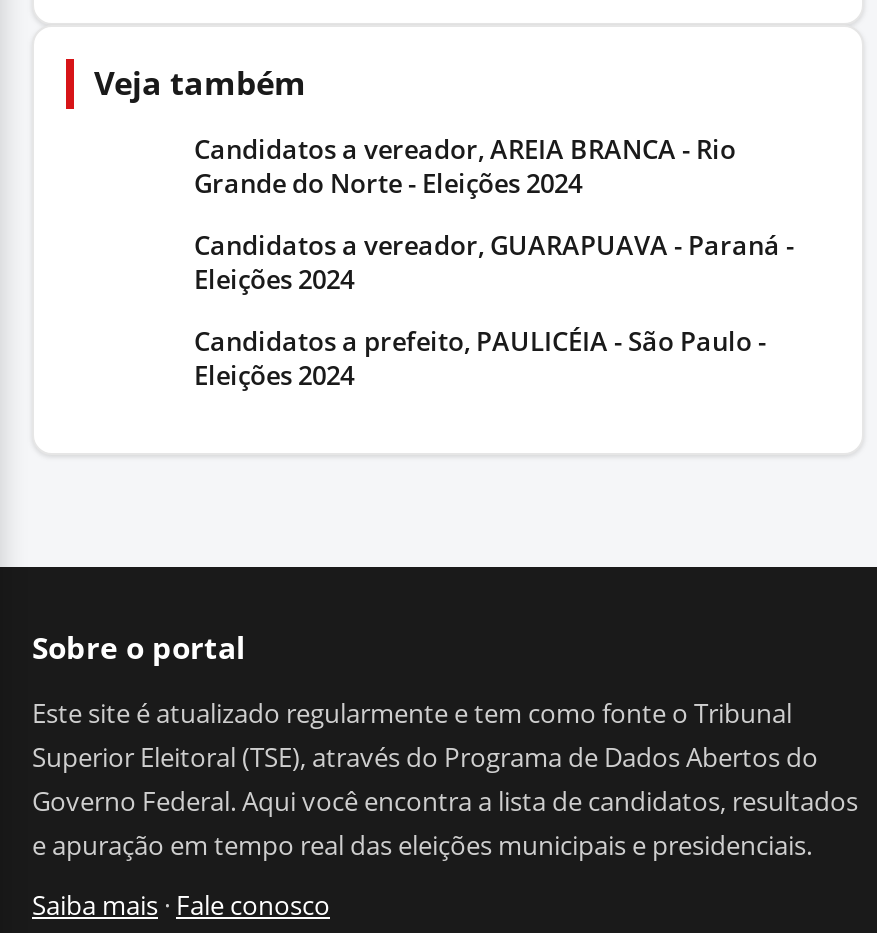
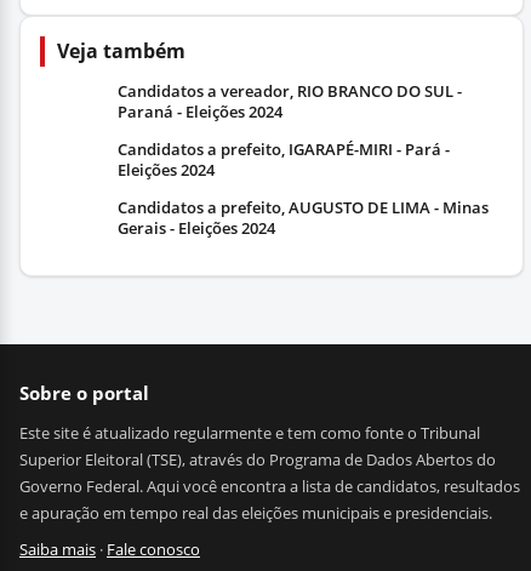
[194,131,736,201] Candidatos a vereador, AREIA BRANCA - Rio | Grande do Norte - Eleições 2024 -> [118,80,462,123] Candidatos a vereador, RIO BRANCO DO SUL - | Paraná - Eleições 2024
[194,227,794,263] Candidatos a vereador, GUARAPUAVA - Paraná - -> [118,138,450,160] Candidatos a prefeito, IGARAPÉ-MIRI - Pará -
[194,323,766,393] Candidatos a prefeito, PAULICÉIA - São Paulo - | Eleições 2024 -> [118,197,489,239] Candidatos a prefeito, AUGUSTO DE LIMA - Minas | Gerais - Eleições 2024

